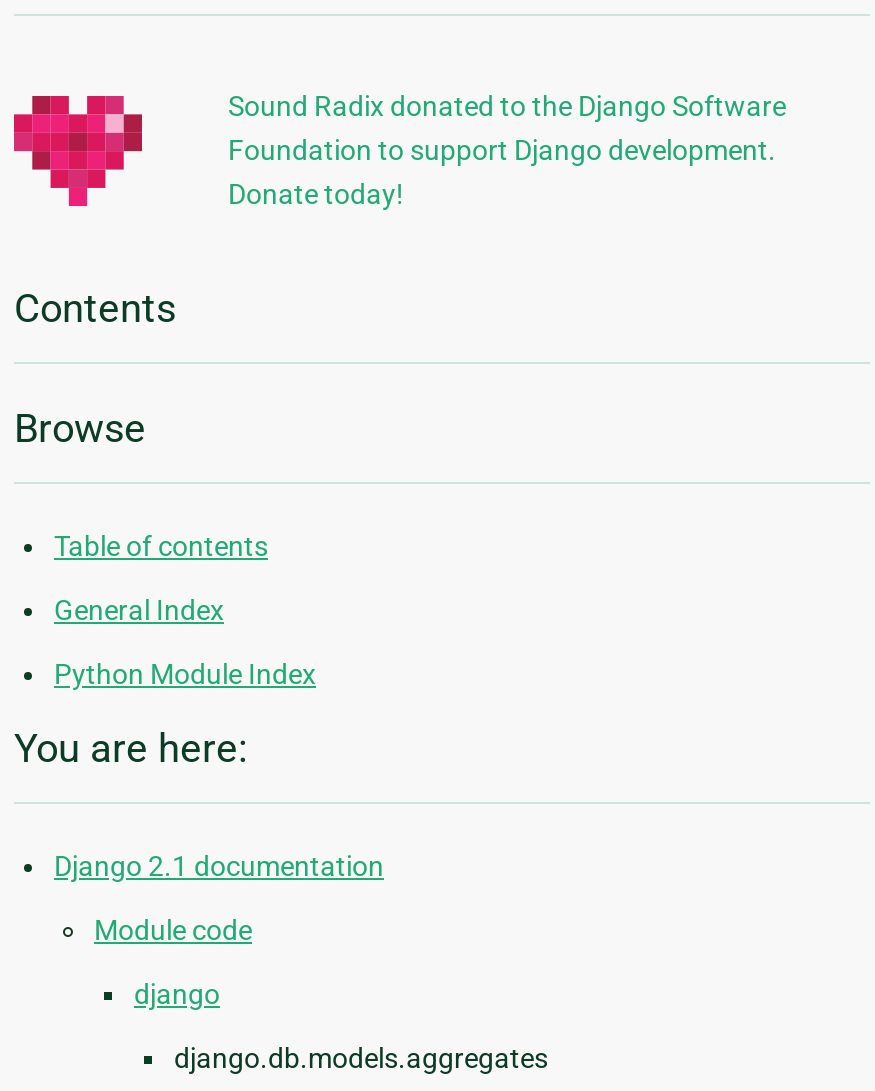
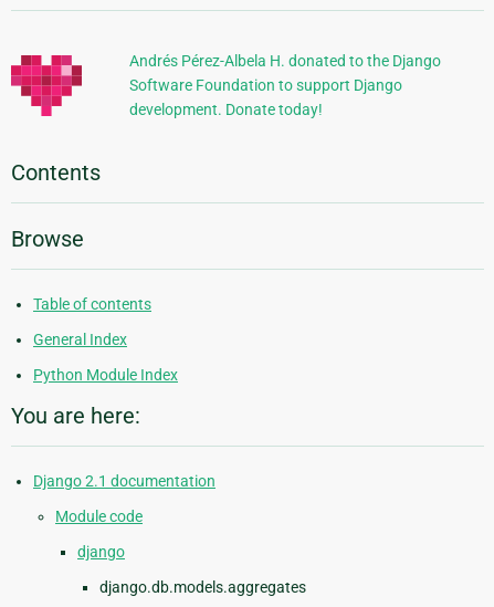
[228,91,786,211] Sound Radix donated to the Django Software | Foundation to support Django development. | Donate today! -> [129,52,441,119] Andrés Pérez-Albela H. donated to the Django | Software Foundation to support Django | development. Donate today!

